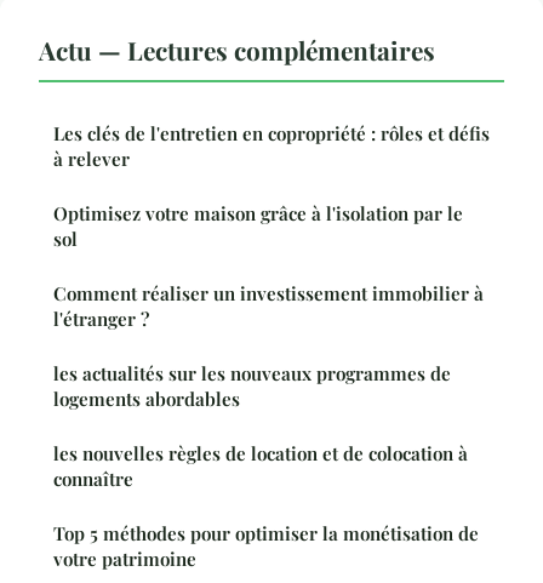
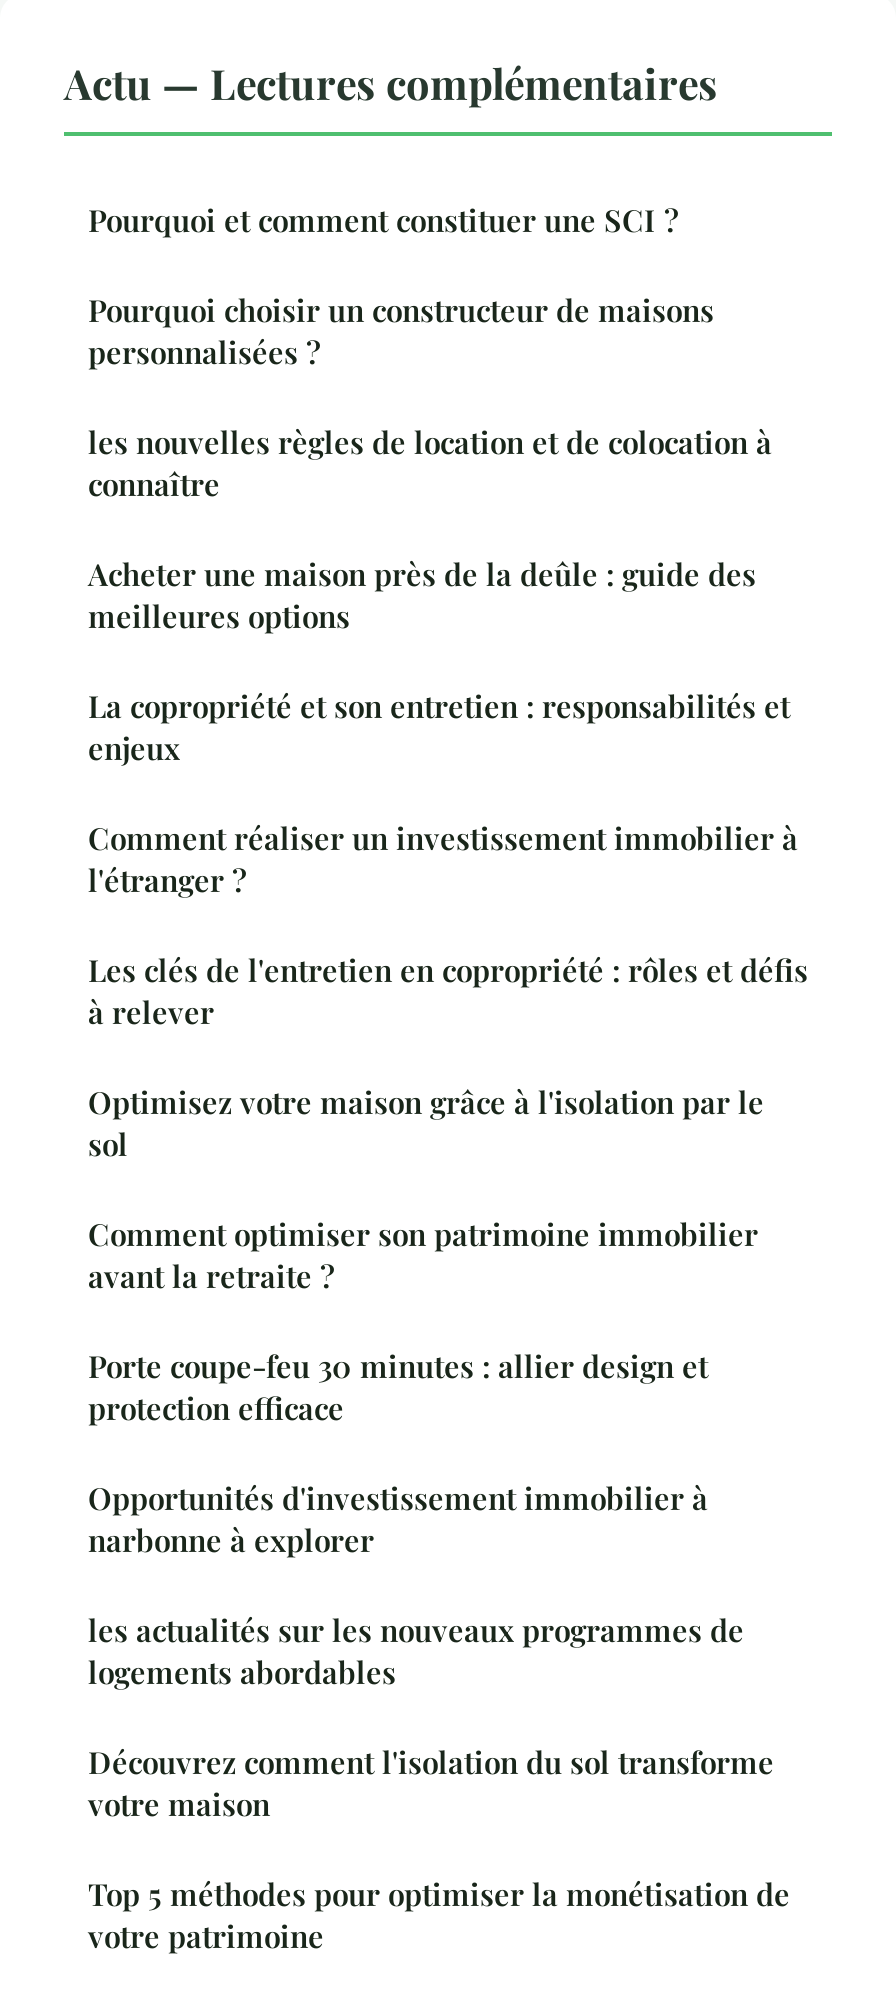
none -> [88,199,790,767] Pourquoi et comment constituer une SCI ? | Pourquoi choisir un constructeur de maisons | personnalisées ? | Acheter une maison près de la deûle : guide des | meilleures options | La copropriété et son entretien : responsabilités et | enjeux
none -> [88,1213,758,1559] Comment optimiser son patrimoine immobilier | avant la retraite ? | Porte coupe-feu 30 minutes : allier design et | protection efficace | Opportunités d'investissement immobilier à | narbonne à explorer
moved [53,281,484,330] -> [88,817,798,899]: Comment réaliser un investissement immobilier à | l'étranger ?
none -> [88,1741,774,1823] Découvrez comment l'isolation du sol transforme | votre maison
moved [53,441,468,490] -> [88,421,772,503]: les nouvelles règles de location et de colocation à | connaître

